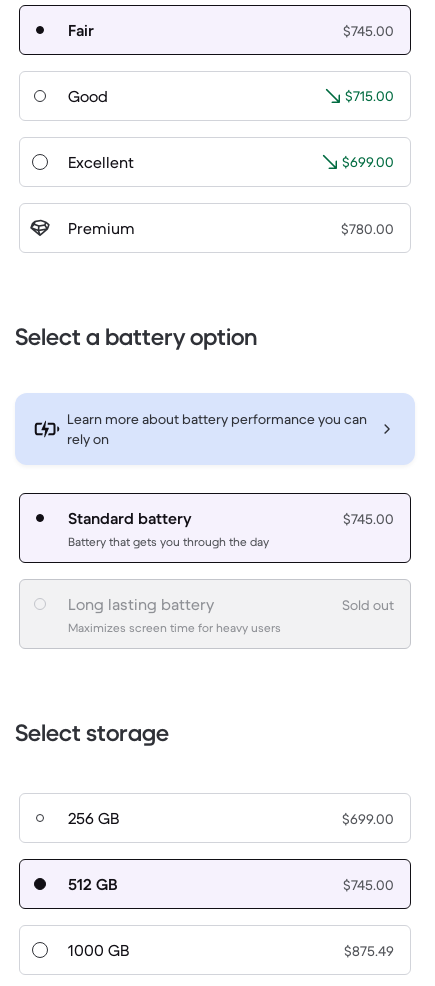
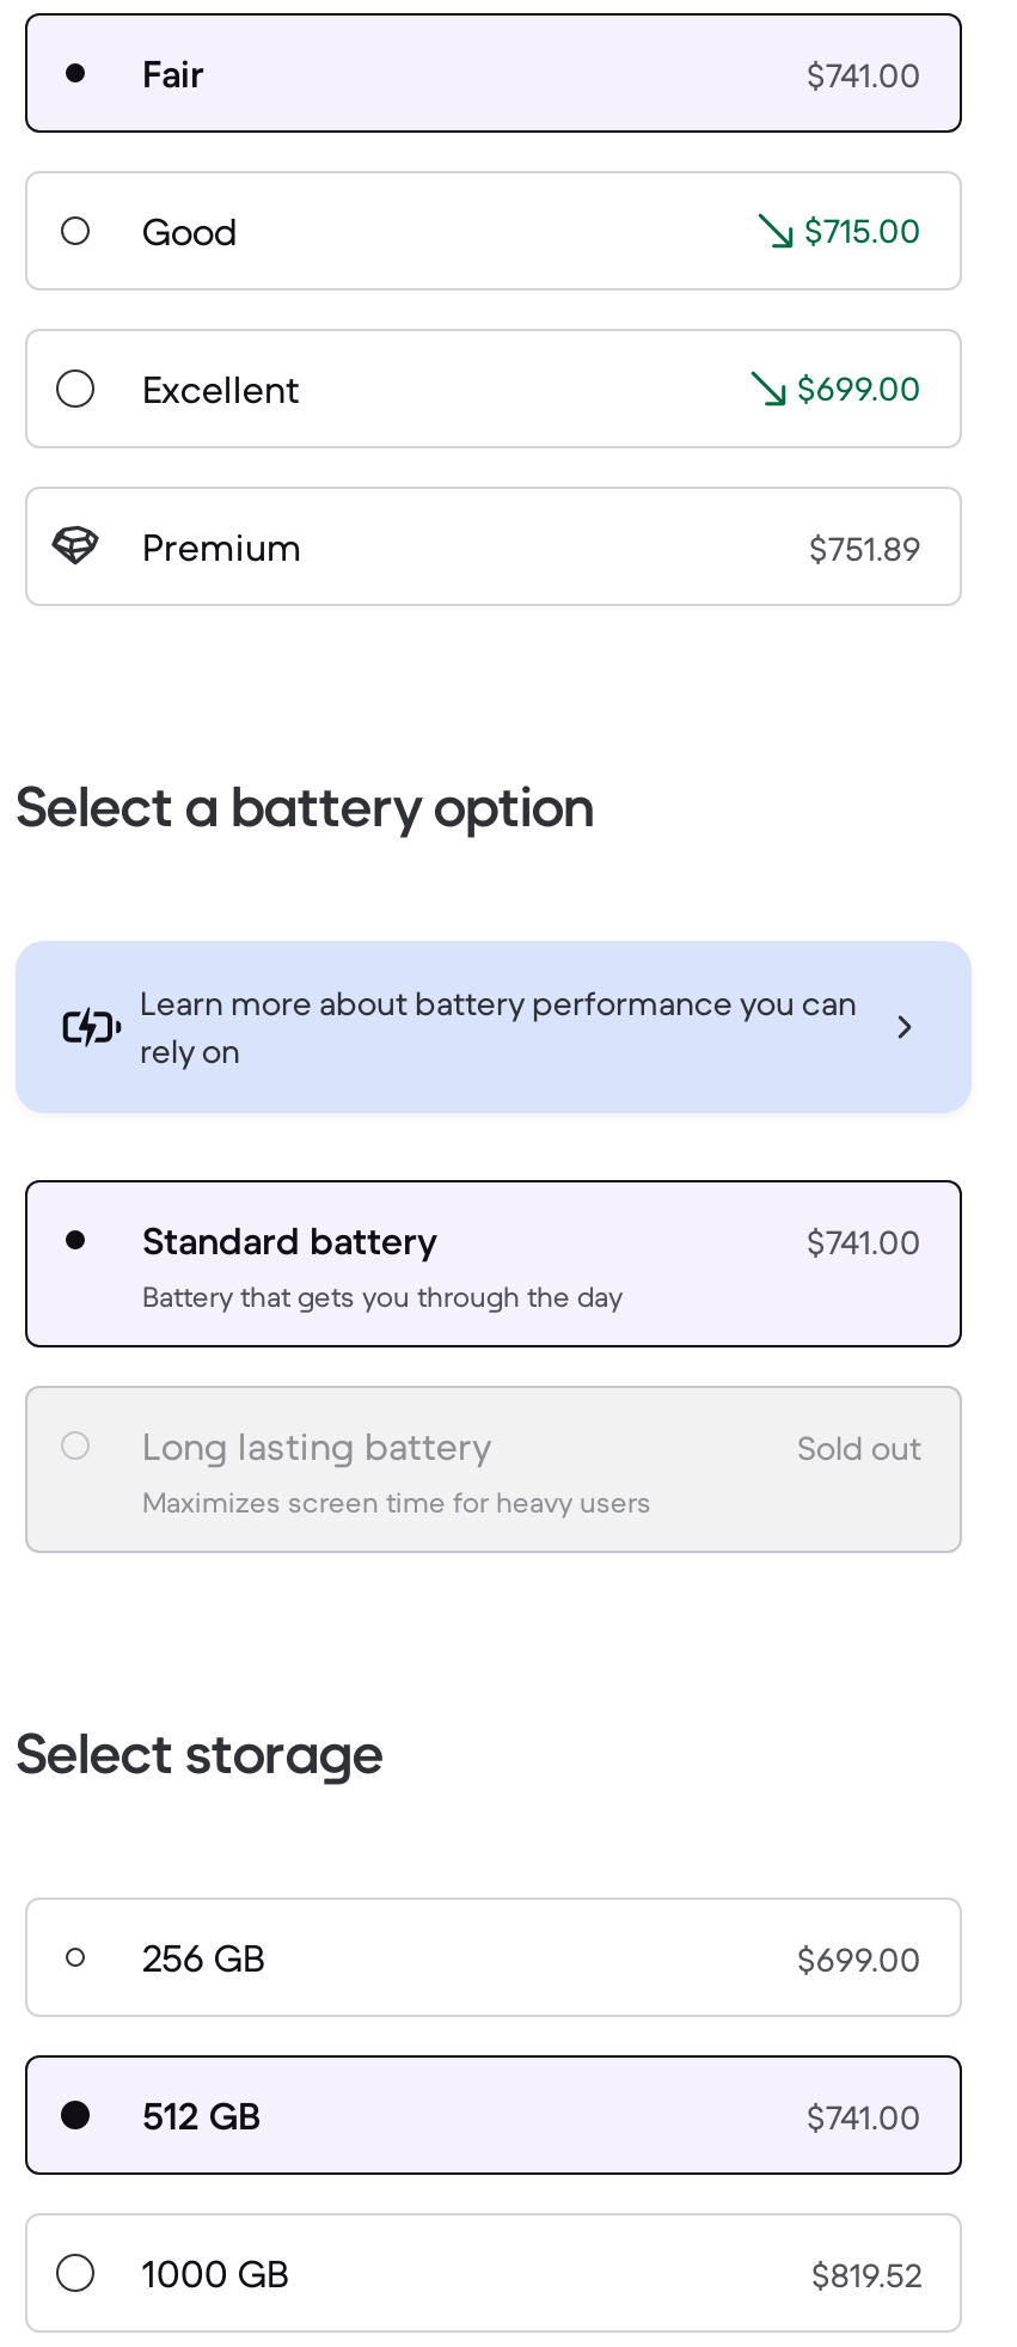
[343,22,394,40] $745.00 -> [807,55,921,98] $741.00
[341,220,394,238] $780.00 -> [809,528,921,571] $751.89
[343,510,394,528] $745.00 -> [807,1222,921,1265] $741.00
[343,876,394,894] $745.00 -> [807,2097,921,2140] $741.00
[344,942,394,960] $875.49 -> [811,2255,921,2298] $819.52

